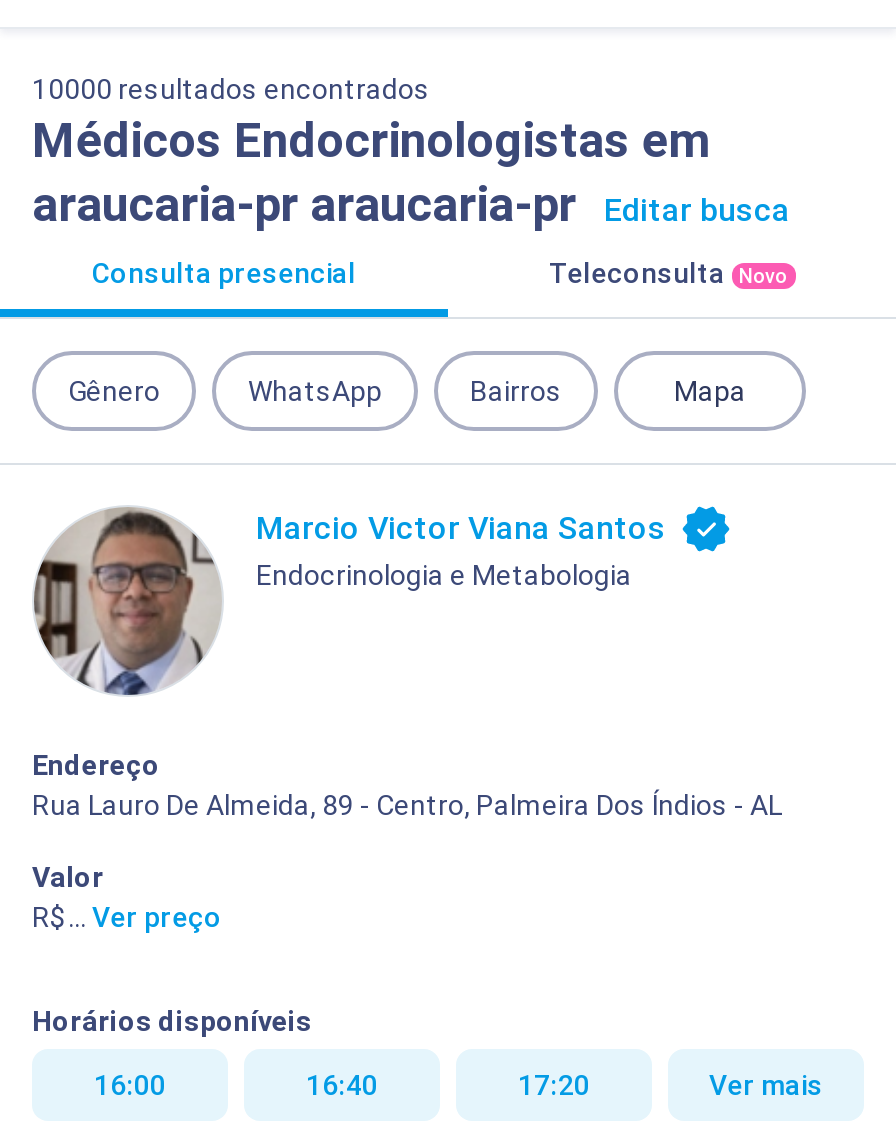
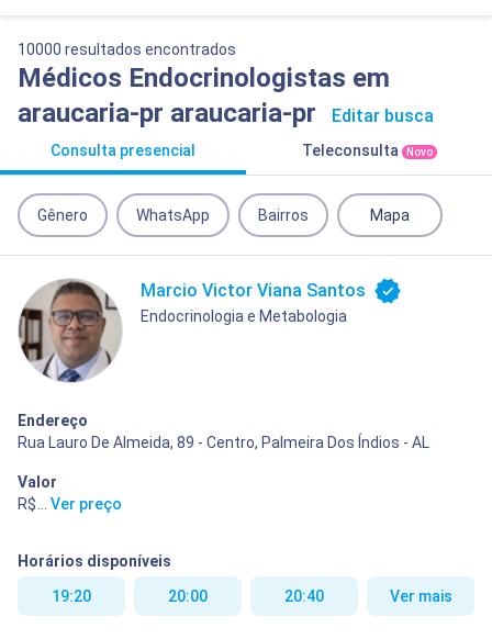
[94,1069,166,1101] 16:00 -> [52,587,91,605] 19:20
[306,1069,378,1101] 16:40 -> [168,587,208,605] 20:00
[518,1069,590,1101] 17:20 -> [284,587,324,605] 20:40

